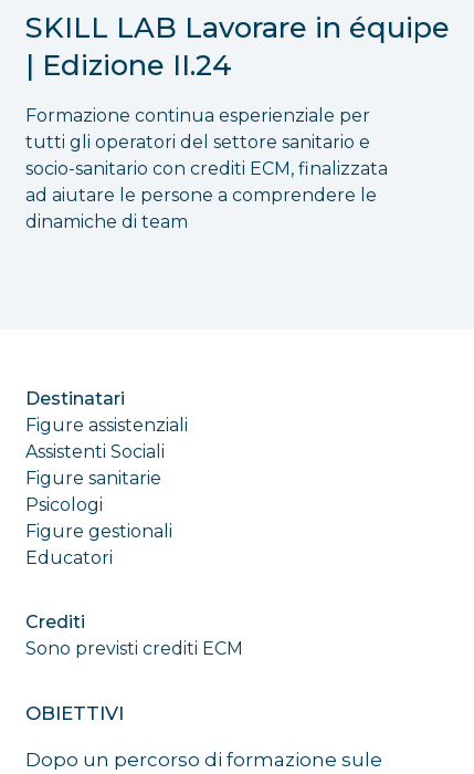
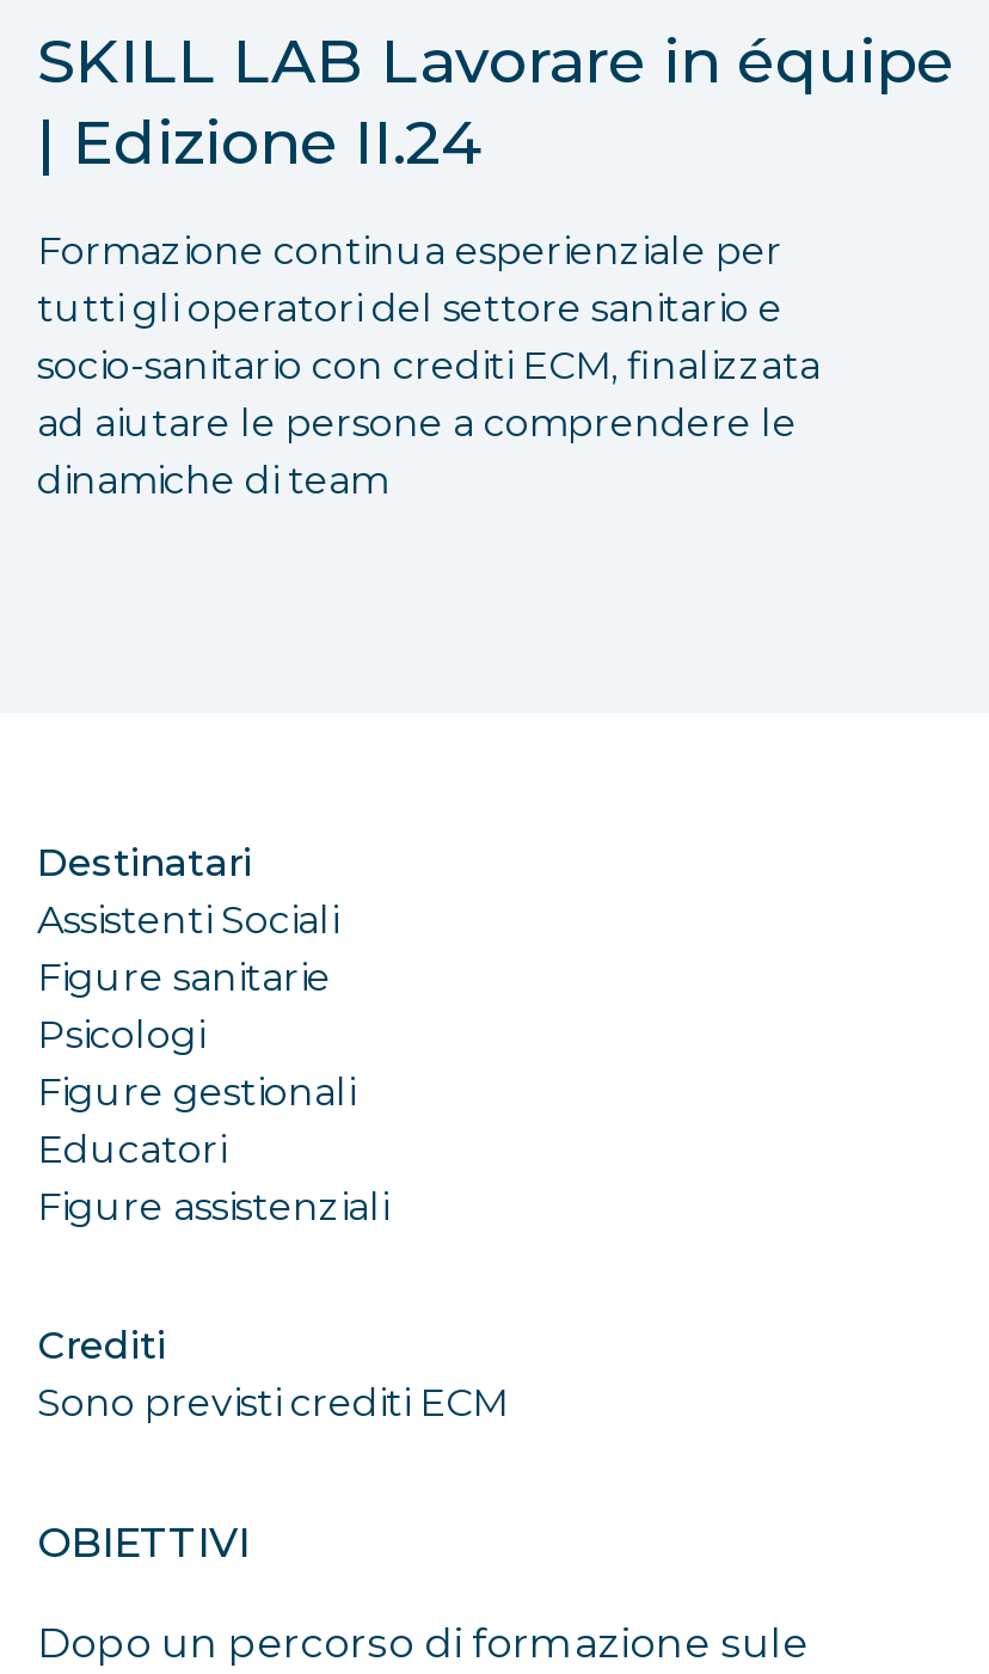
moved [25,415,187,436] -> [37,1184,388,1230]: Figure assistenziali
moved [25,441,172,568] -> [37,897,355,1172]: Assistenti Sociali | Figure sanitarie | Psicologi | Figure gestionali | Educatori

